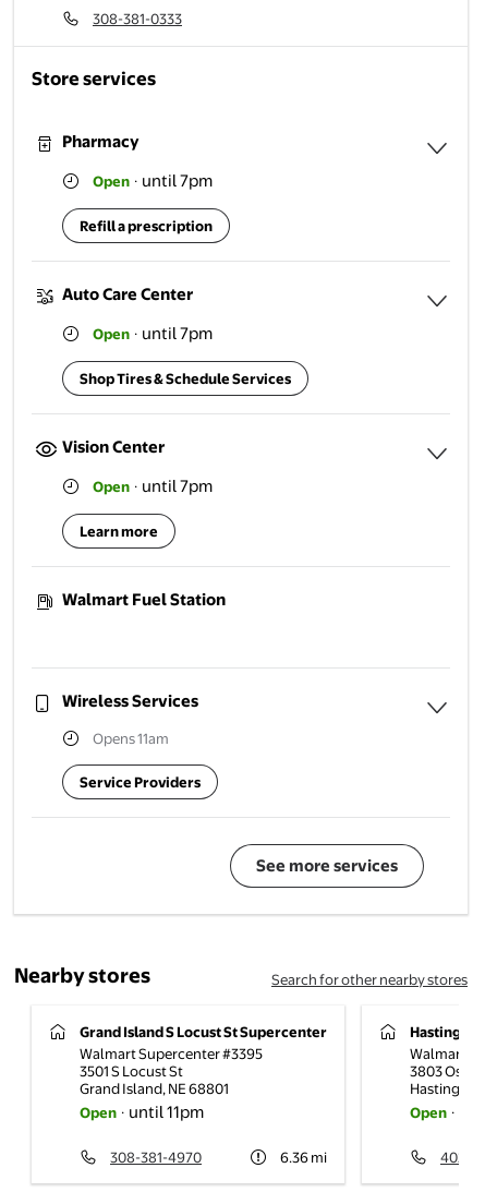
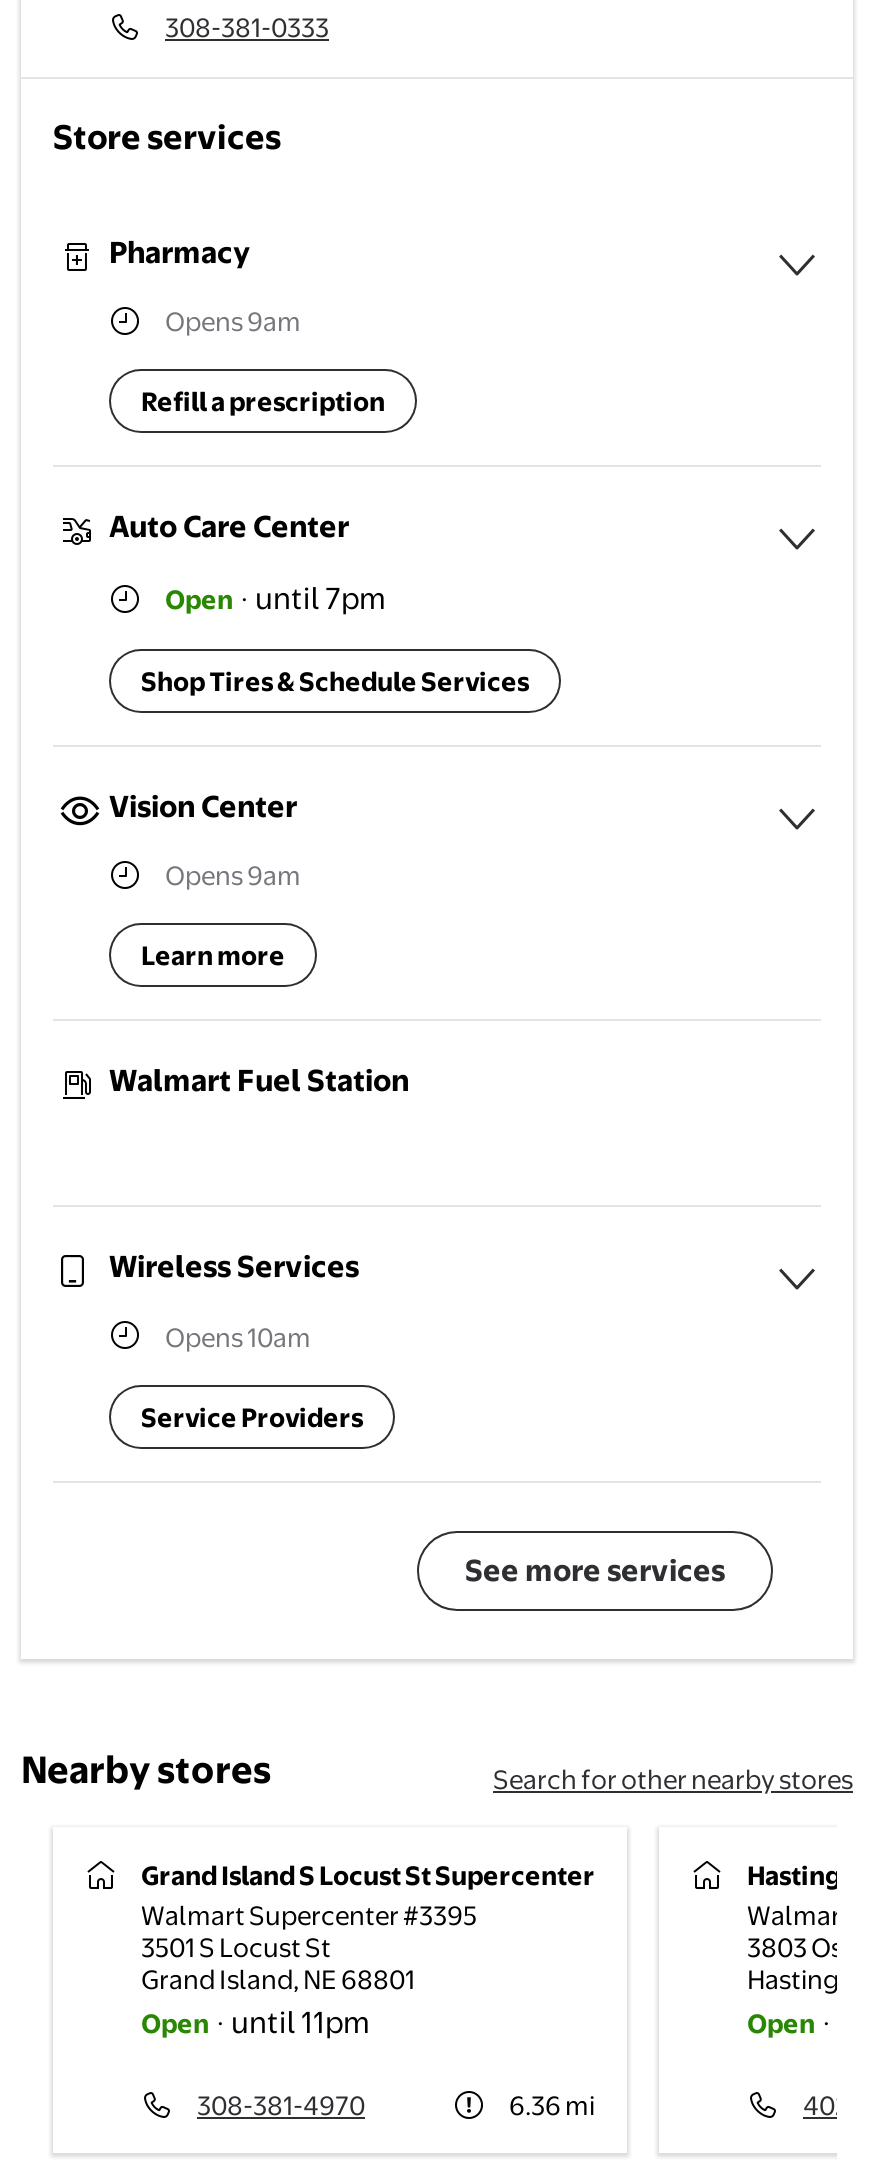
[93,170,213,191] Open · until 7pm -> [165,305,301,337] Opens 9am
[93,475,213,496] Open · until 7pm -> [165,860,301,892] Opens 9am
[93,730,169,747] Opens 11am -> [165,1320,311,1352] Opens 10am

